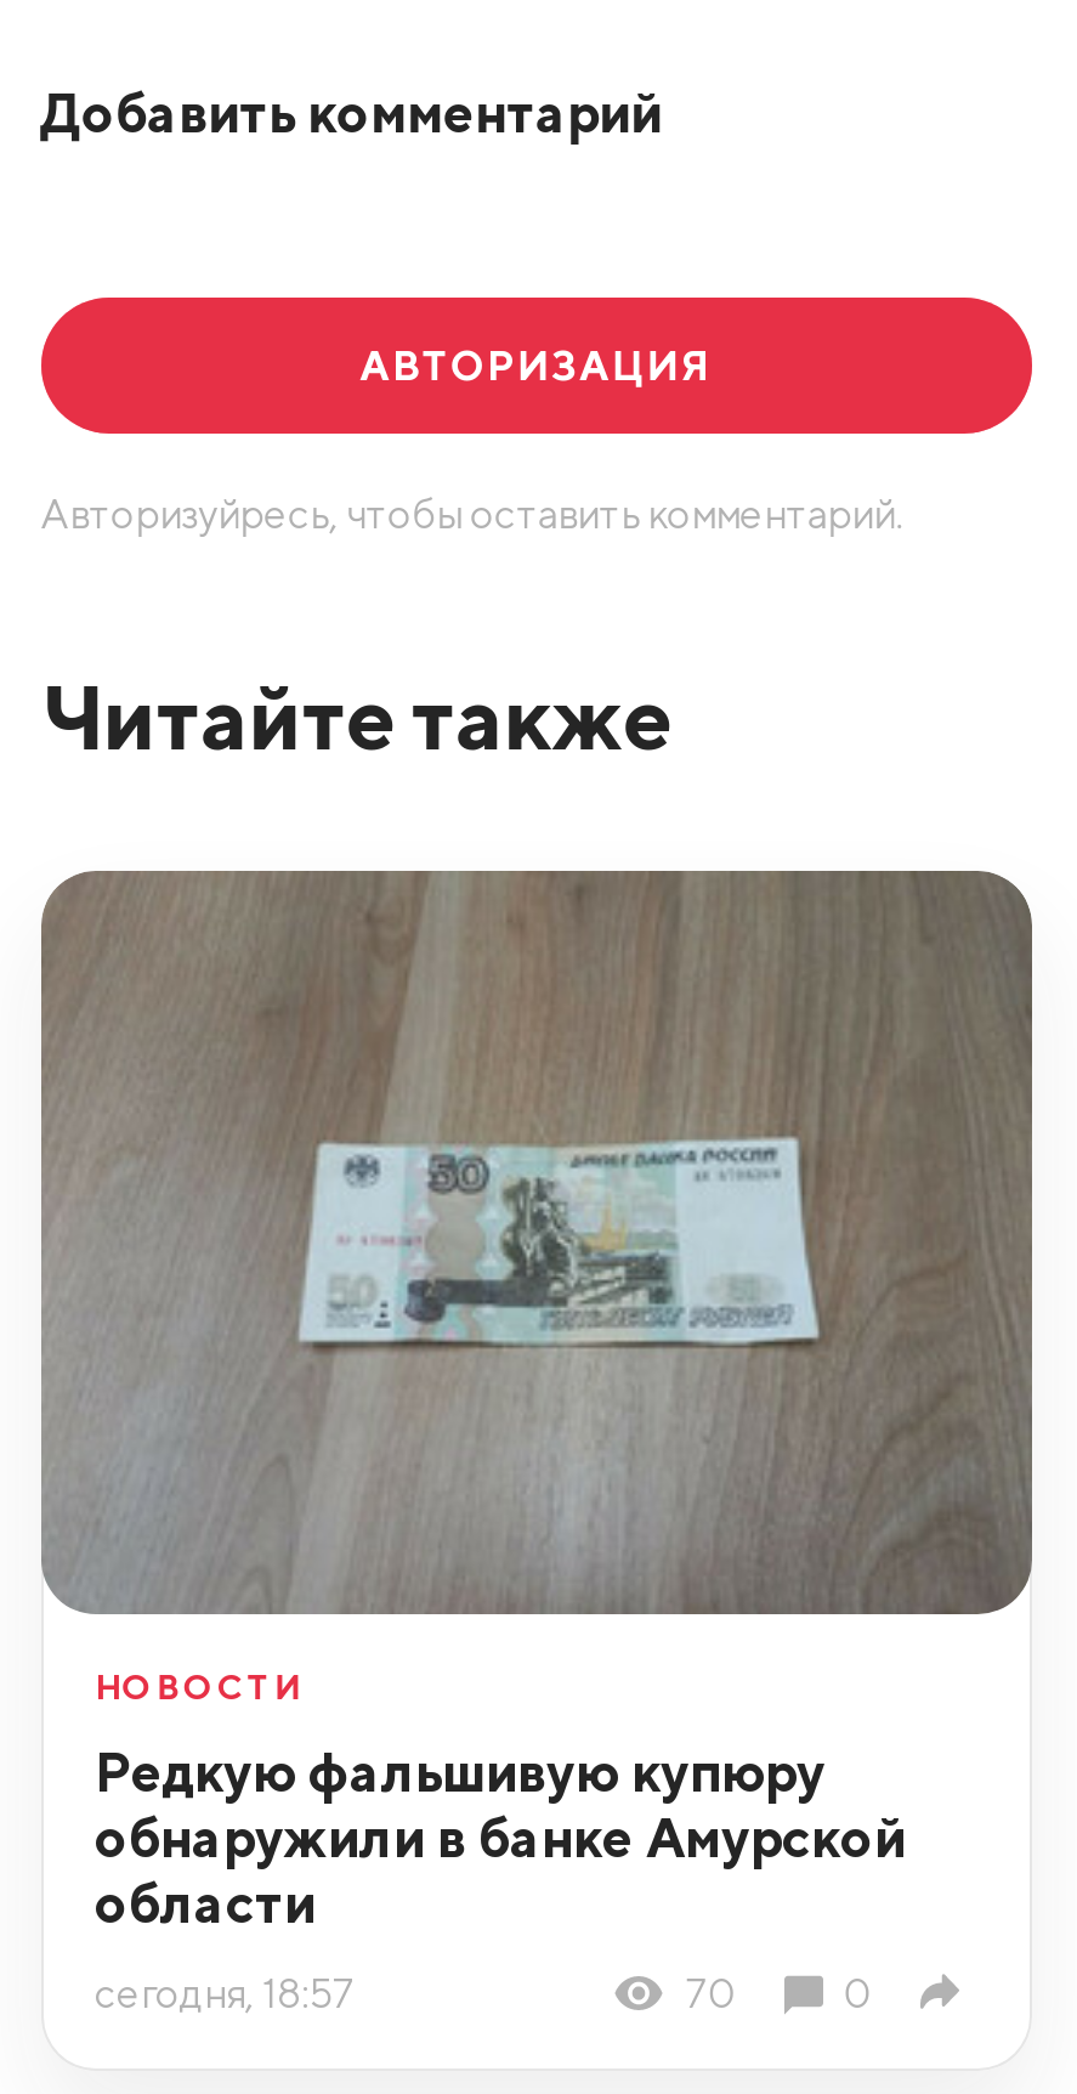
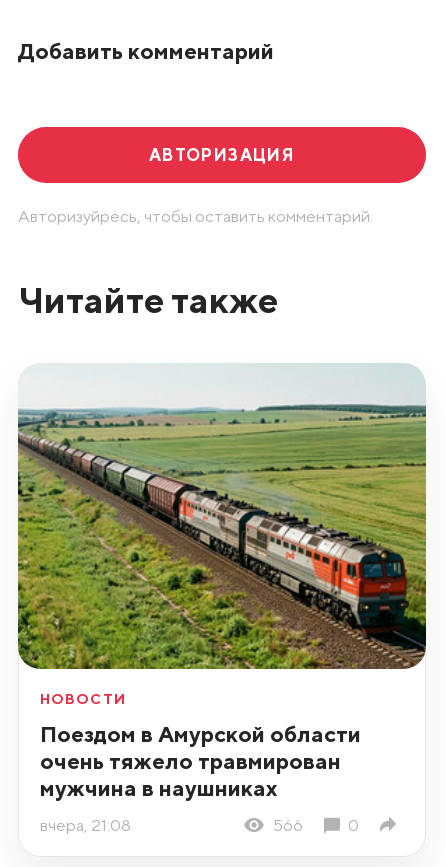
[39,868,1035,1617] [image] -> [17,363,427,670] [image]
[95,1738,906,1934] Редкую фальшивую купюру | обнаружили в банке Амурской | области -> [40,720,361,801] Поездом в Амурской области | очень тяжело травмирован | мужчина в наушниках
[95,1968,734,2017] сегодня, 18:57 | 70 -> [40,815,303,835] вчера, 21:08 | 566

